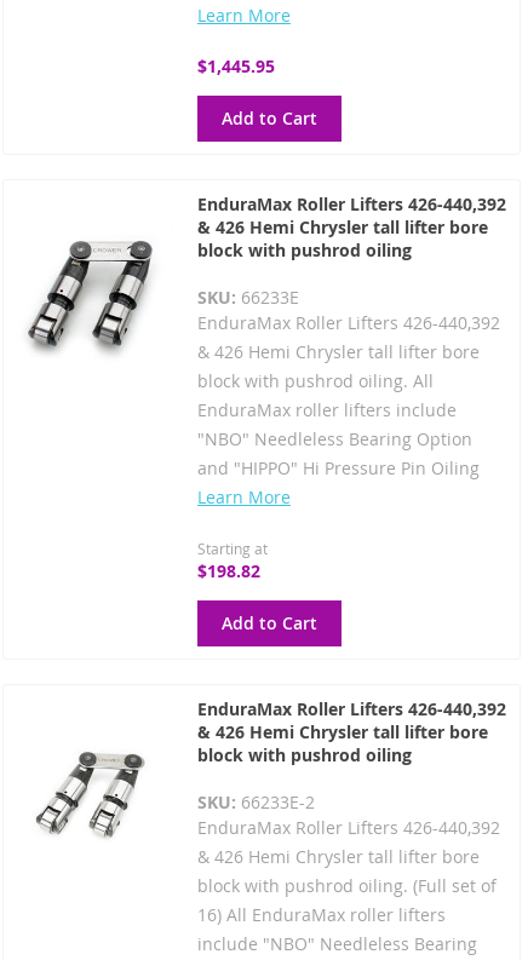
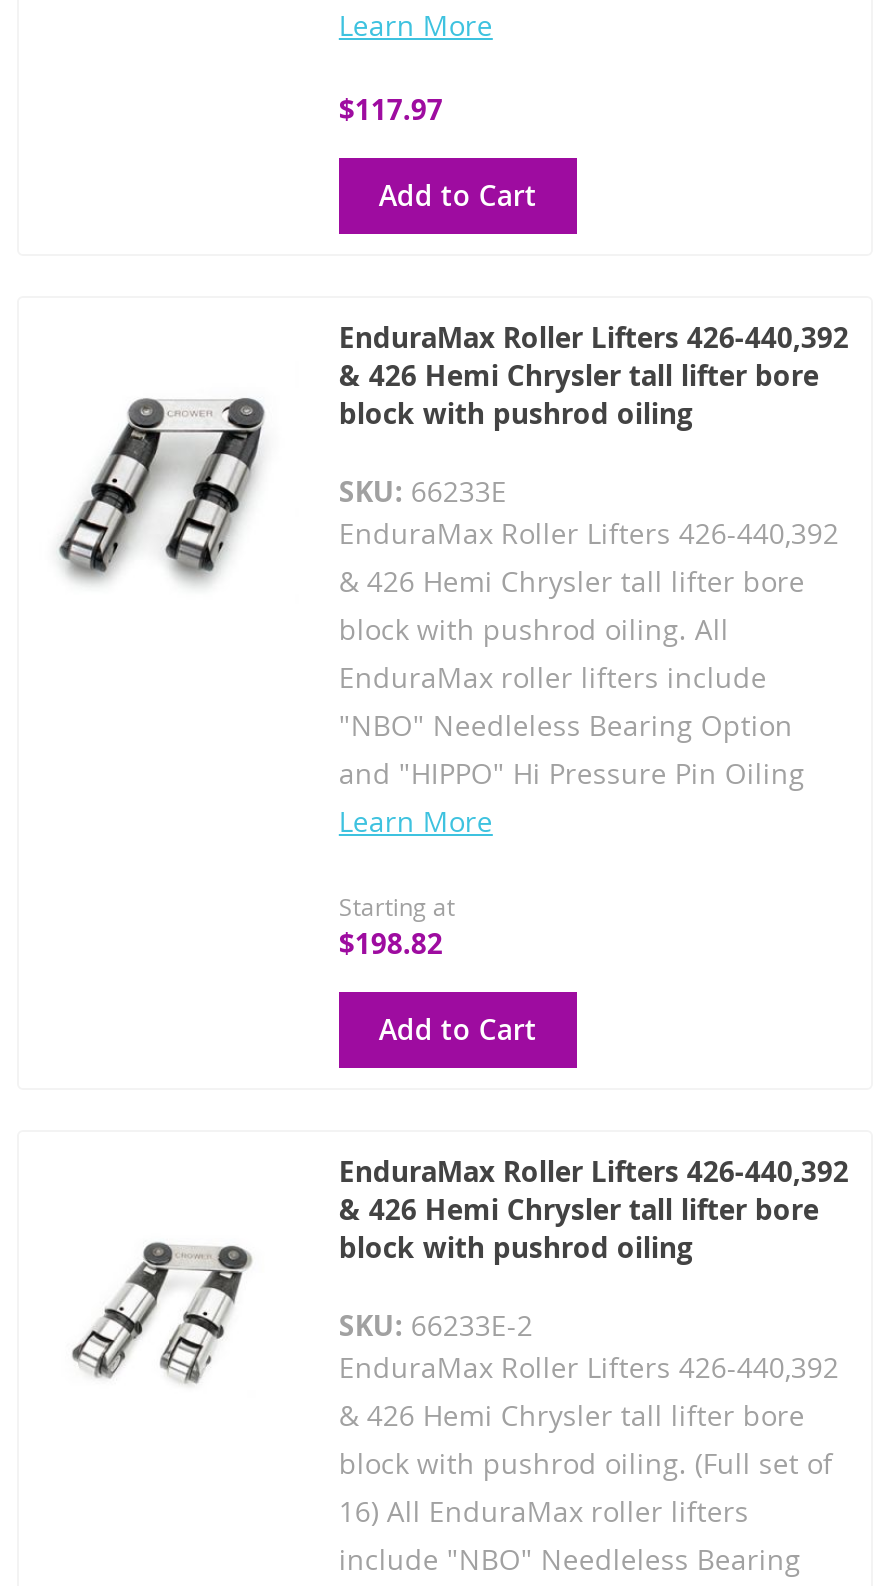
[197,54,275,77] $1,445.95 -> [339,90,443,128] $117.97

